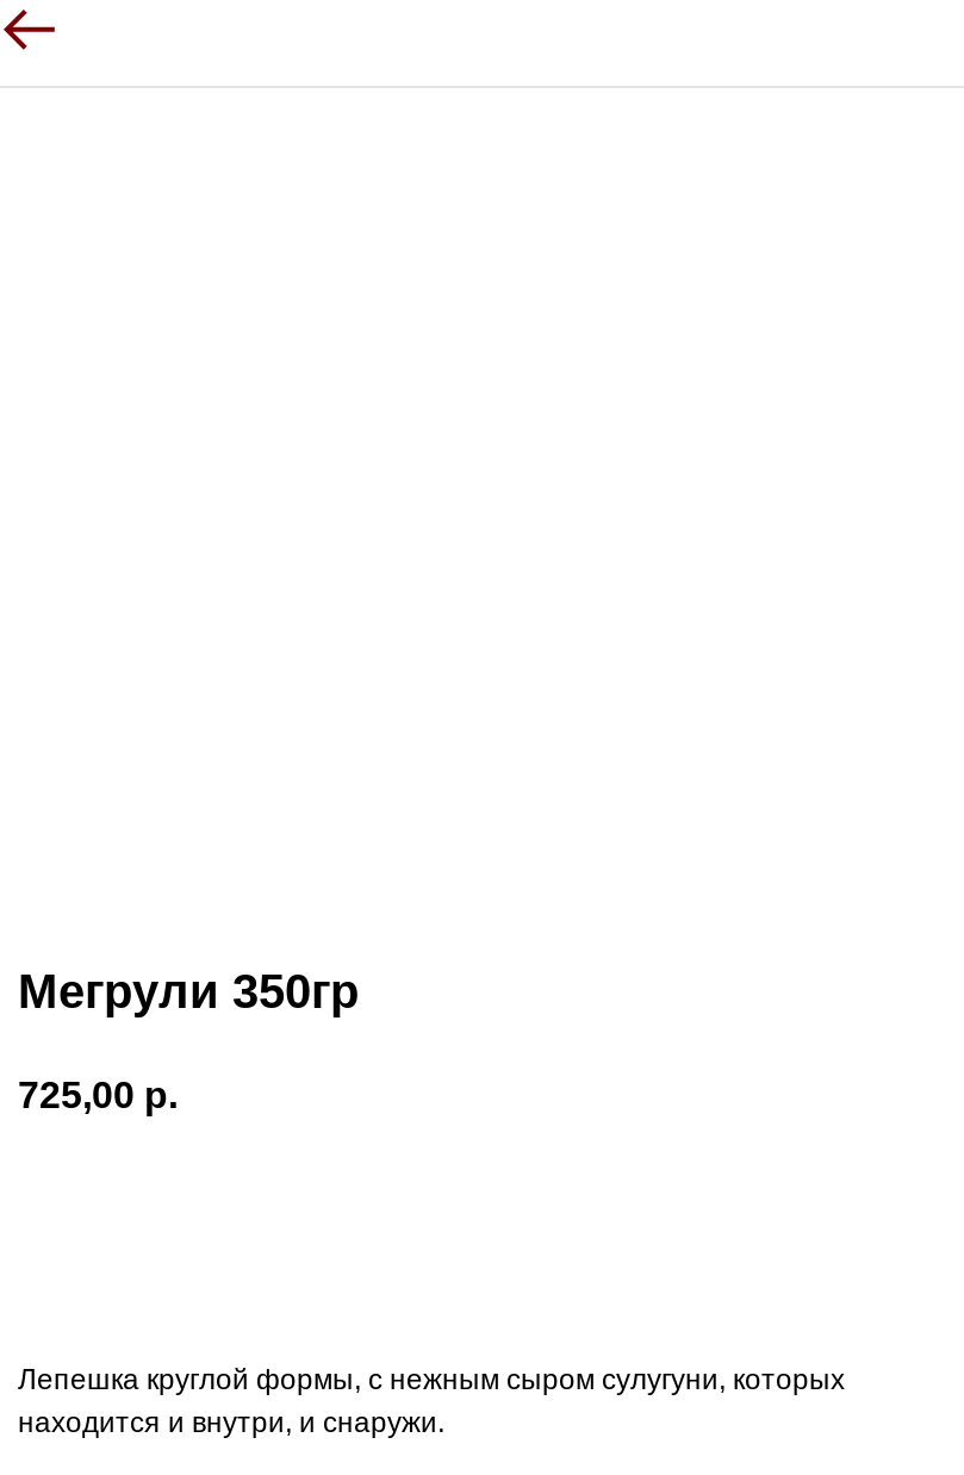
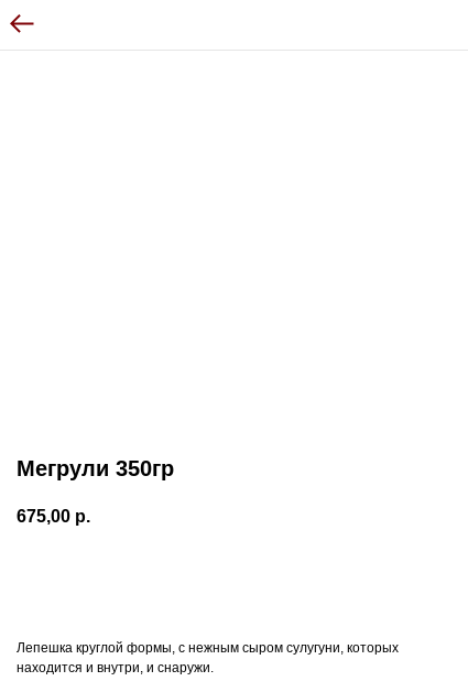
[18,1075,178,1116] 725,00 р. -> [17,507,90,526] 675,00 р.

